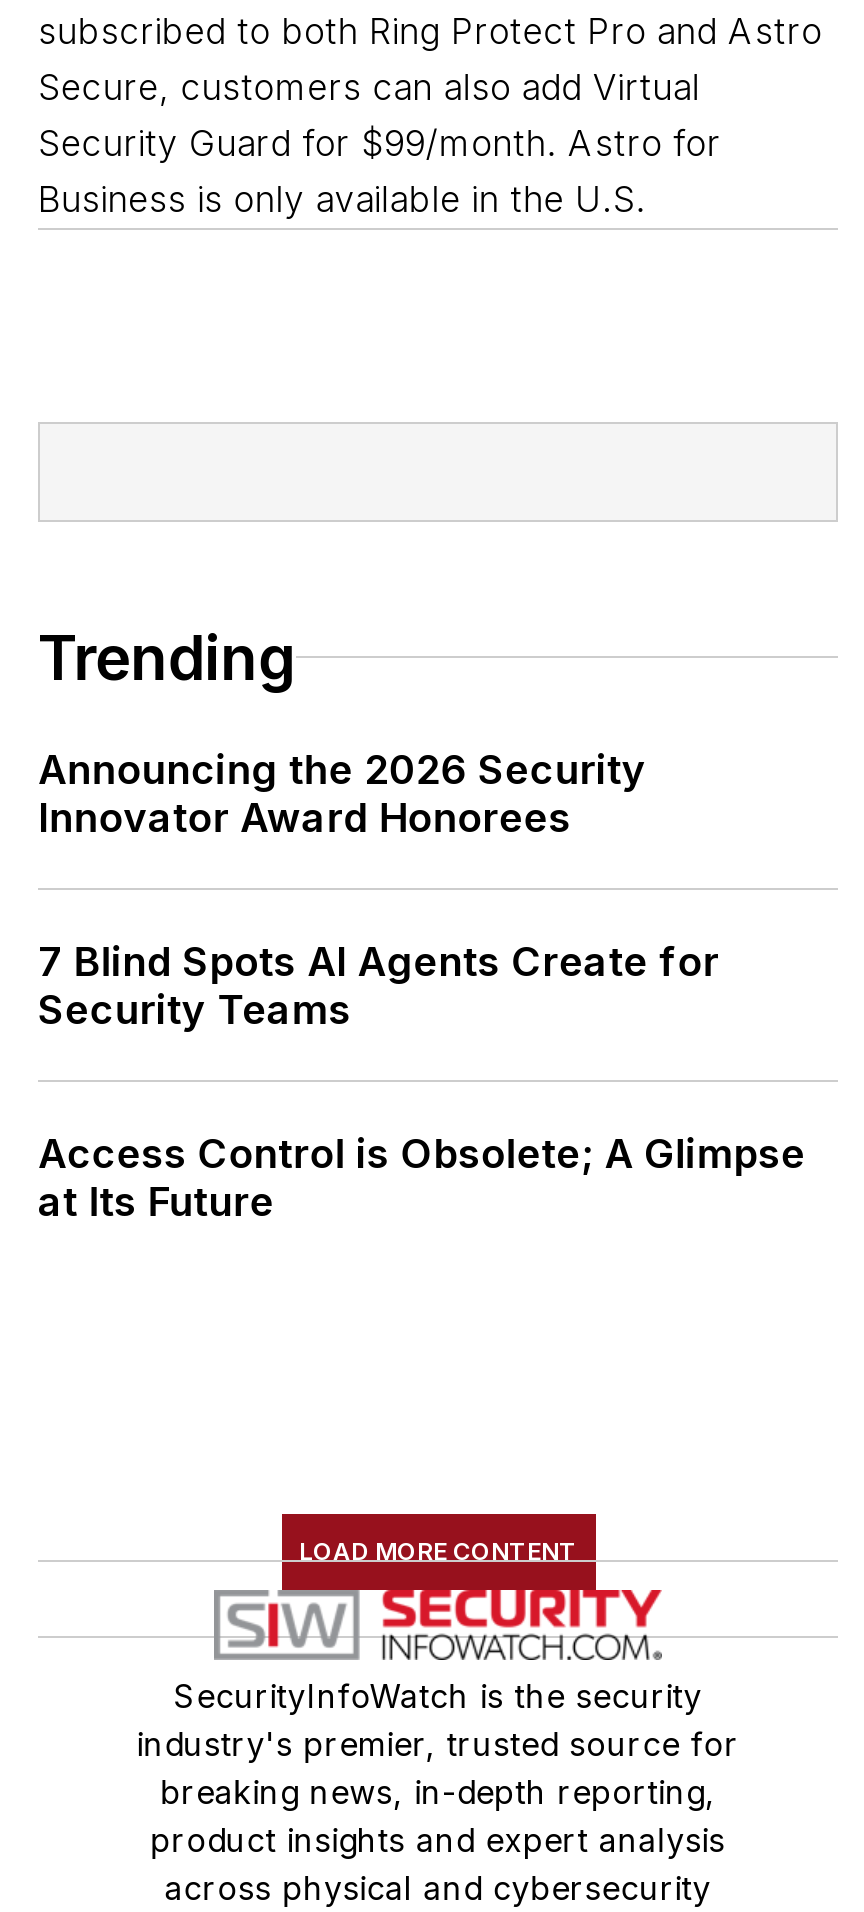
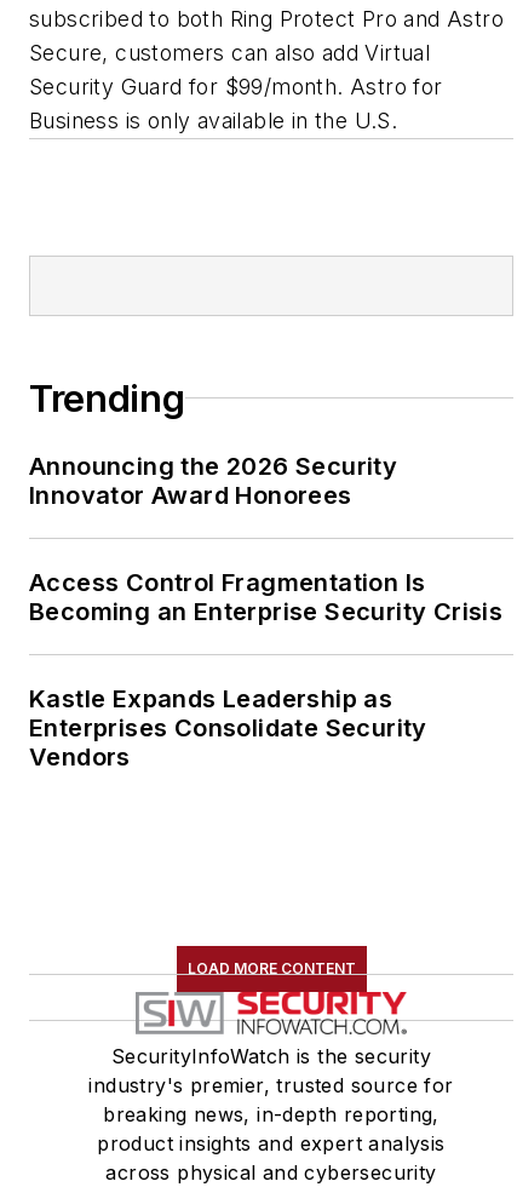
[38,938,719,1034] 7 Blind Spots AI Agents Create for | Security Teams -> [29,568,503,626] Access Control Fragmentation Is | Becoming an Enterprise Security Crisis
[38,1130,806,1226] Access Control is Obsolete; A Glimpse | at Its Future -> [29,684,427,771] Kastle Expands Leadership as | Enterprises Consolidate Security | Vendors

